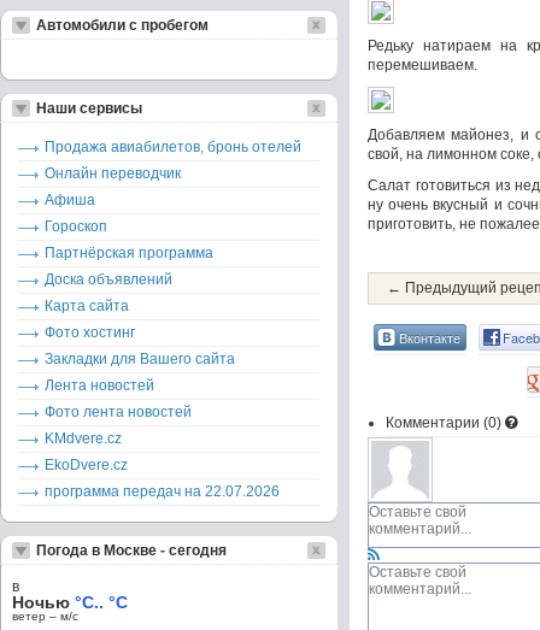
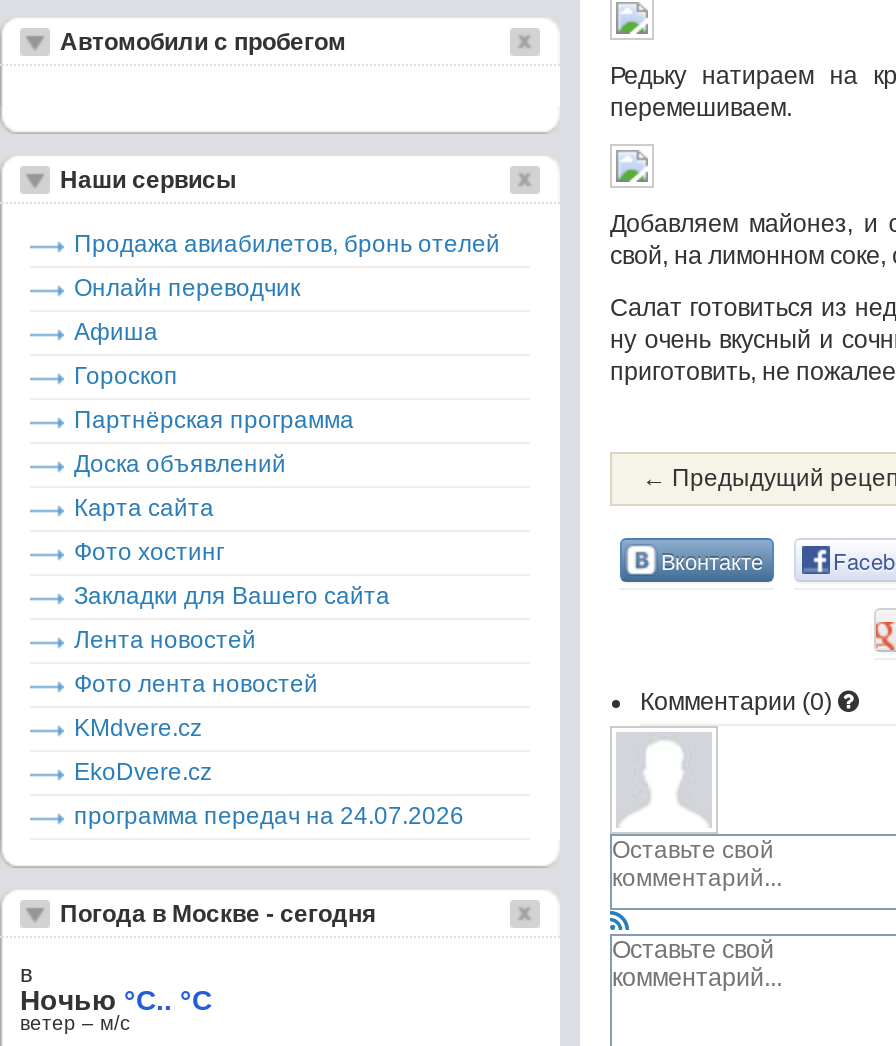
[45,483,280,500] программа передач на 22.07.2026 -> [74,802,464,830] программа передач на 24.07.2026

